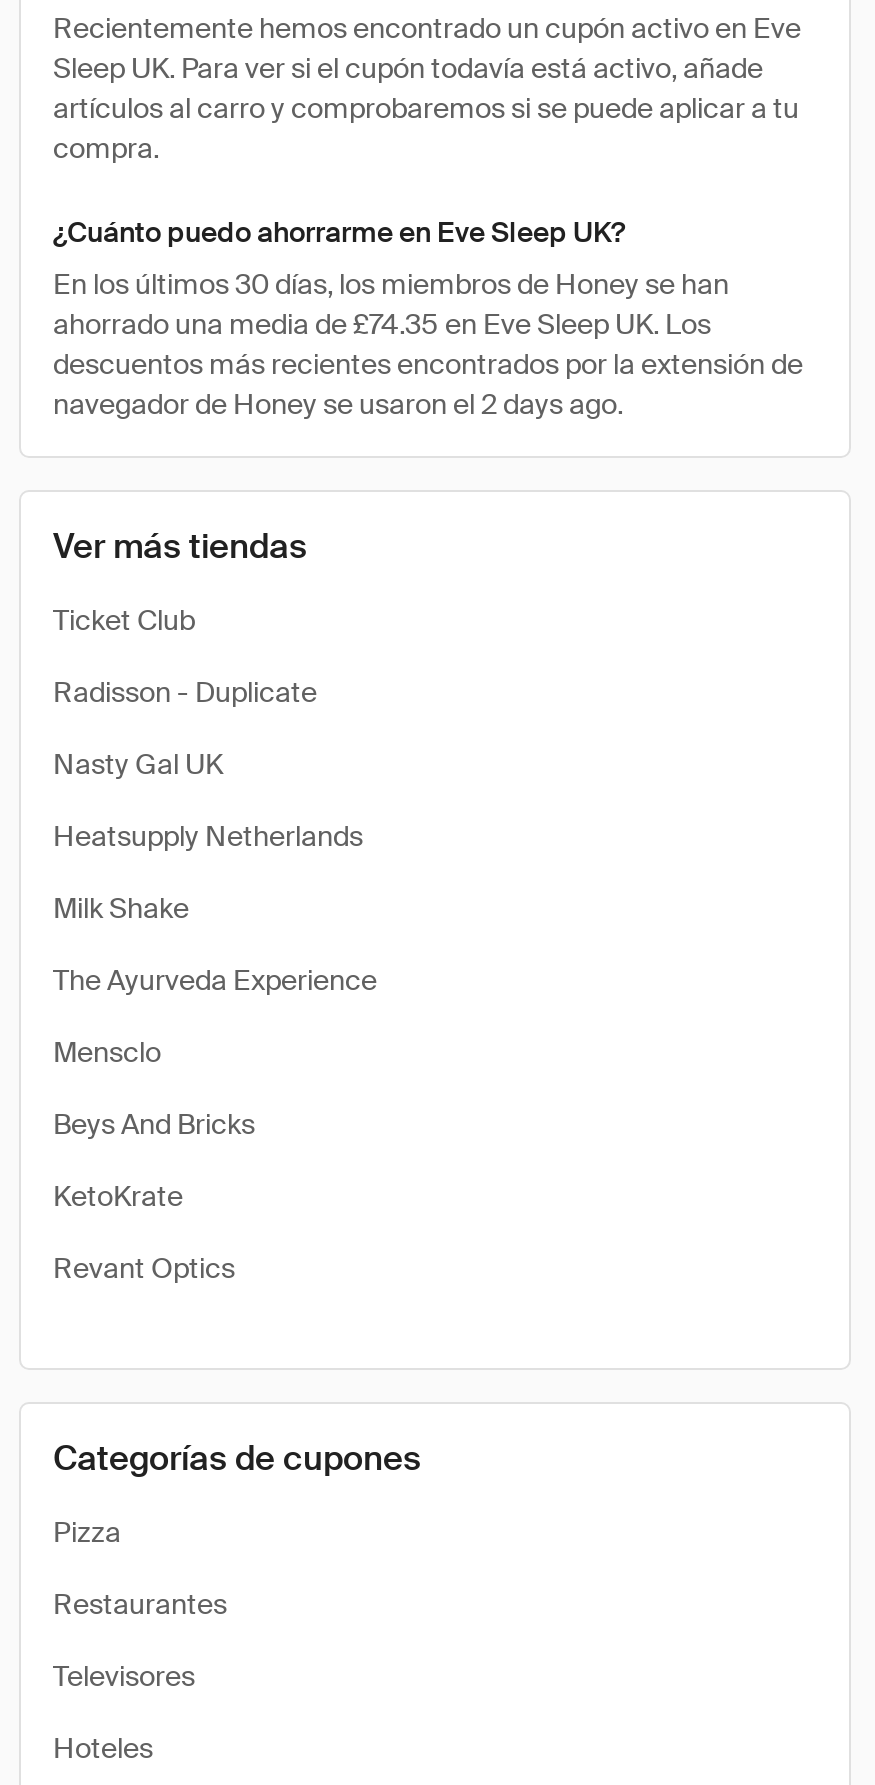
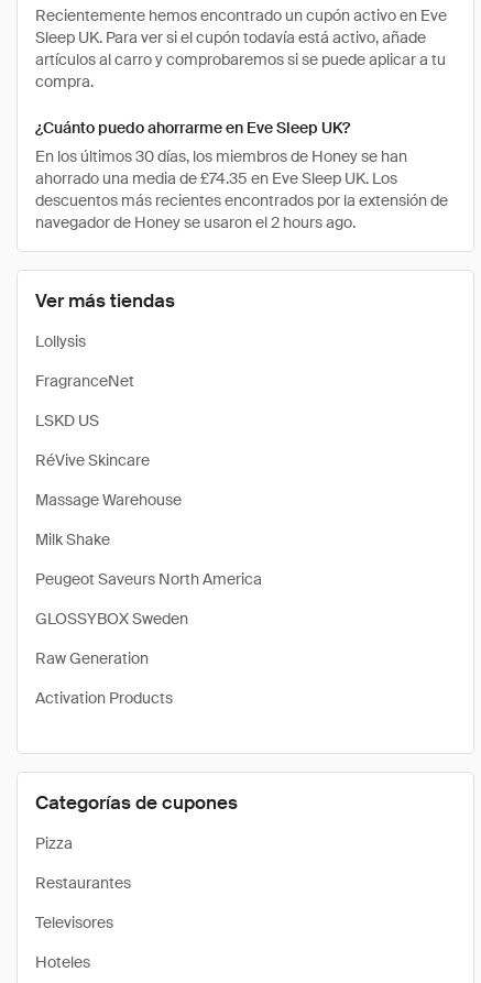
[53,386,623,422] navegador de Honey se usaron el 2 days ago. -> [35,212,356,232] navegador de Honey se usaron el 2 hours ago.
[53,602,363,854] Ticket Club | Radisson - Duplicate | Nasty Gal UK | Heatsupply Netherlands -> [35,331,182,510] Lollysis | FragranceNet | LSKD US | RéVive Skincare | Massage Warehouse
moved [53,890,189,926] -> [35,529,110,549]: Milk Shake
[53,962,377,1286] The Ayurveda Experience | Mensclo | Beys And Bricks | KetoKrate | Revant Optics -> [35,569,262,708] Peugeot Saveurs North America | GLOSSYBOX Sweden | Raw Generation | Activation Products

